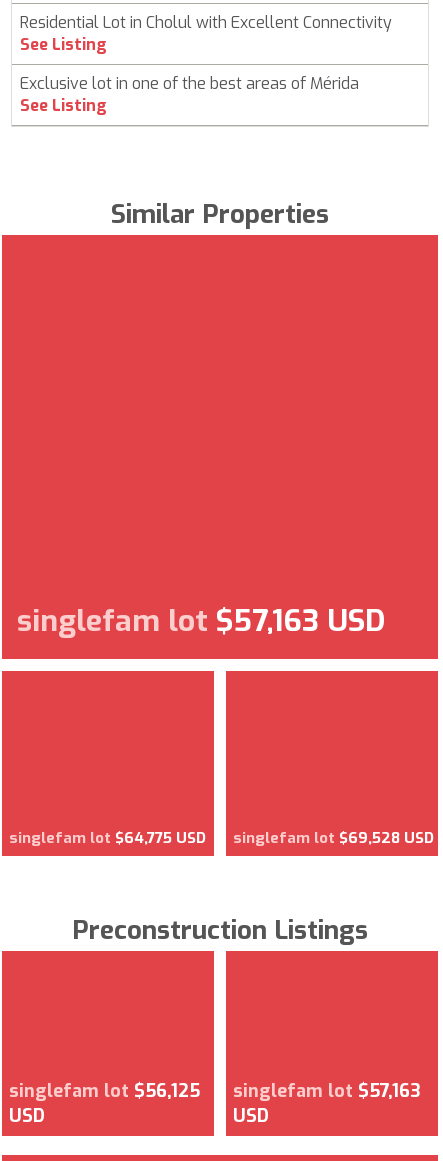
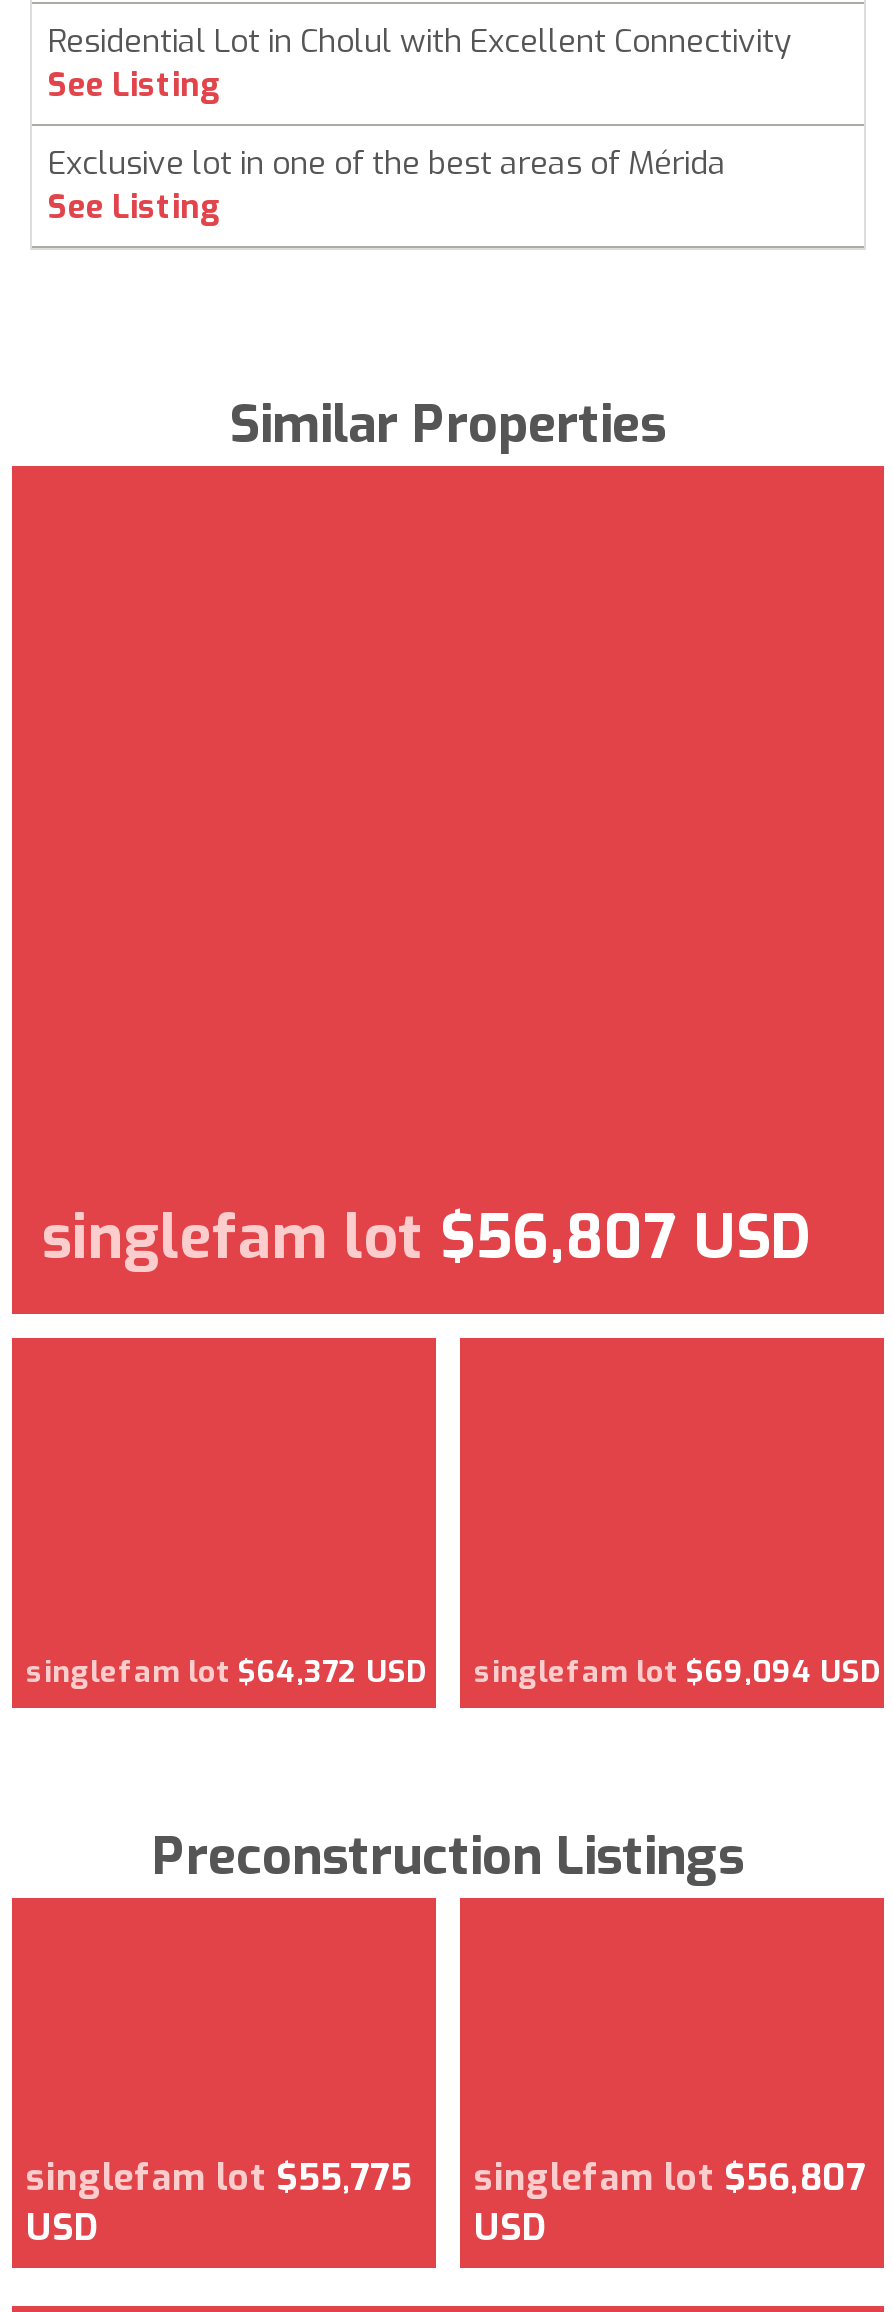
[17,600,385,640] singlefam lot $57,163 USD -> [42,1197,810,1277] singlefam lot $56,807 USD
[9,827,206,847] singlefam lot $64,775 USD -> [26,1651,426,1691] singlefam lot $64,372 USD
[233,827,434,847] singlefam lot $69,528 USD -> [474,1651,880,1691] singlefam lot $69,094 USD
[9,1078,200,1102] singlefam lot $56,125 -> [26,2153,412,2201] singlefam lot $55,775
[233,1078,421,1102] singlefam lot $57,163 -> [474,2153,866,2201] singlefam lot $56,807

